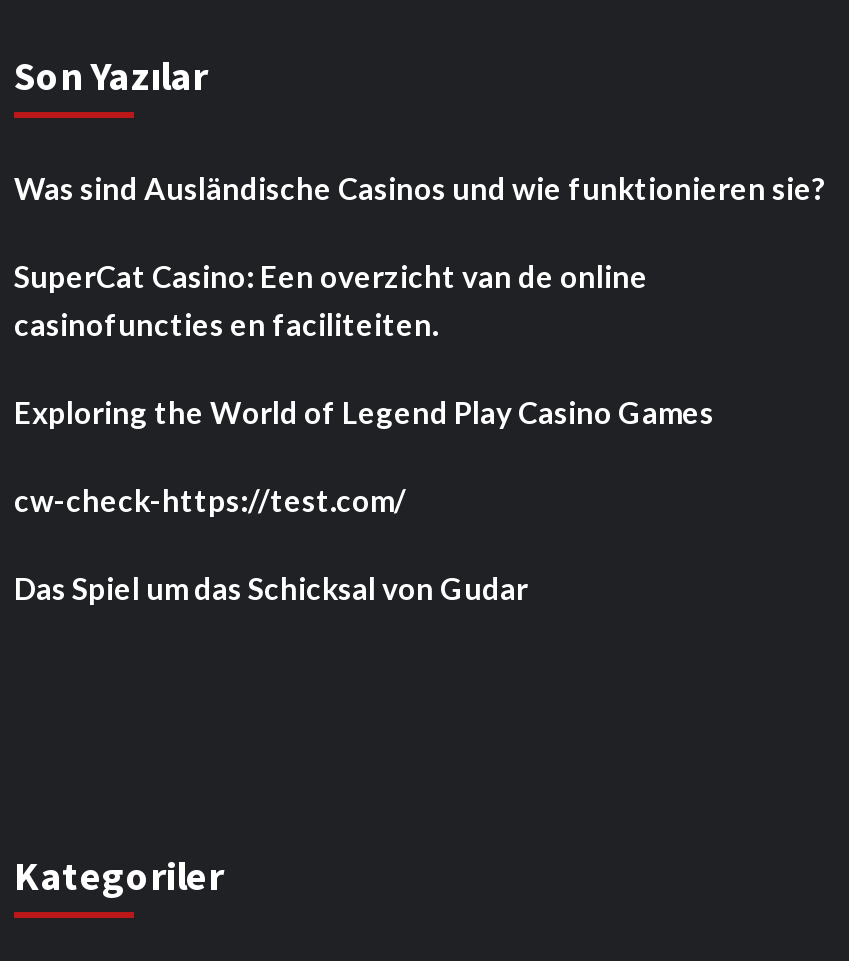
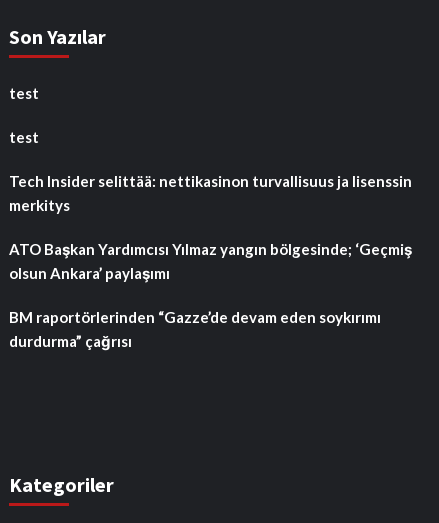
[14,171,824,207] Was sind Ausländische Casinos und wie funktionieren sie? -> [9,84,39,102] test
[14,259,648,343] SuperCat Casino: Een overzicht van de online | casinofuncties en faciliteiten. -> [9,128,39,146] test
[14,395,714,431] Exploring the World of Legend Play Casino Games -> [9,172,412,214] Tech Insider selittää: nettikasinon turvallisuus ja lisenssin | merkitys
[14,483,406,519] cw-check-https://test.com/ -> [9,240,412,282] ATO Başkan Yardımcısı Yılmaz yangın bölgesinde; ‘Geçmiş | olsun Ankara’ paylaşımı
[14,571,528,607] Das Spiel um das Schicksal von Gudar -> [9,308,381,350] BM raportörlerinden “Gazze’de devam eden soykırımı | durdurma” çağrısı

